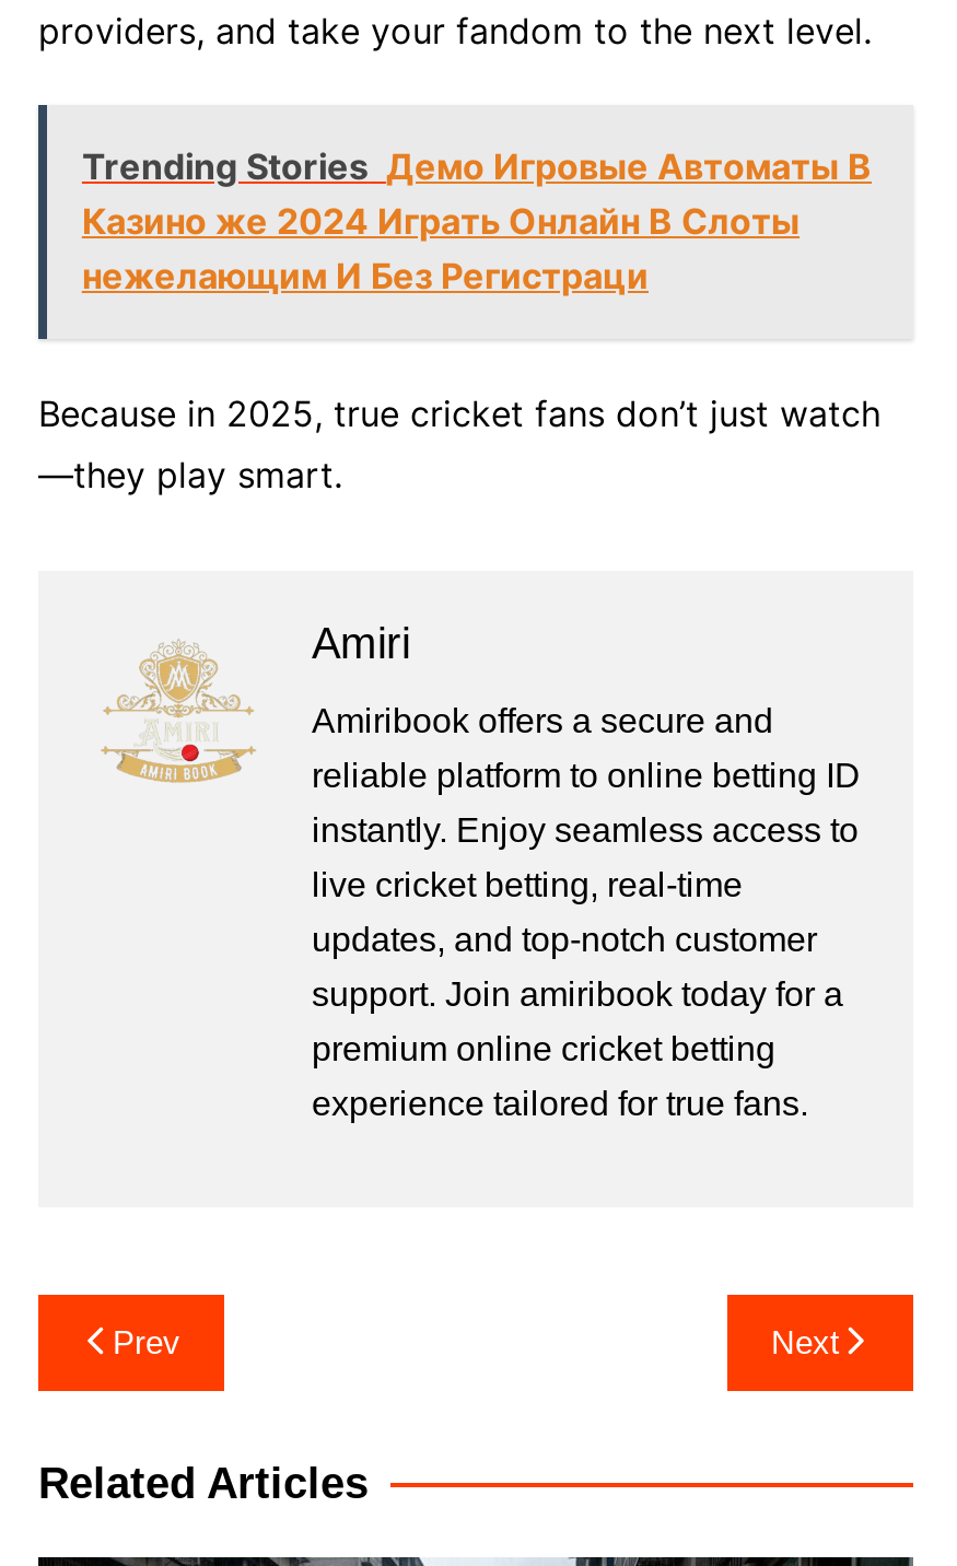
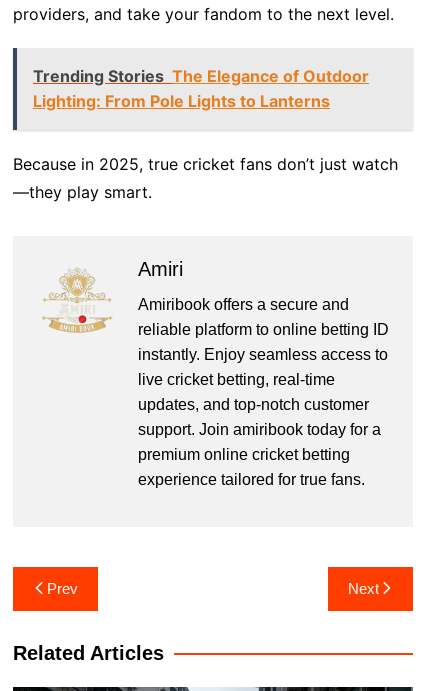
[82,145,872,298] Trending Stories Демо Игровые Автоматы В | Казино же 2024 Играть Онлайн В Слоты | нежелающим И Без Регистраци -> [33,66,369,111] Trending Stories The Elegance of Outdoor | Lighting: From Pole Lights to Lanterns

